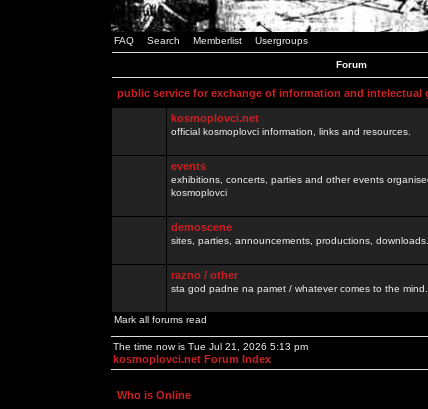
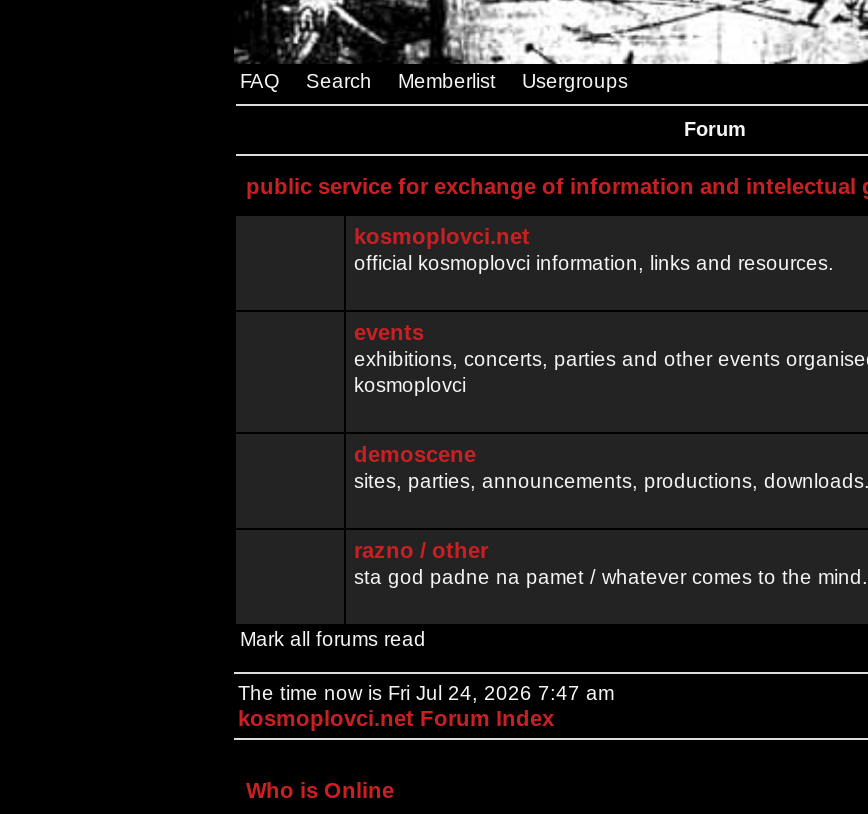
[113,341,308,352] The time now is Tue Jul 21, 2026 5:13 pm -> [238,682,614,704] The time now is Fri Jul 24, 2026 7:47 am

